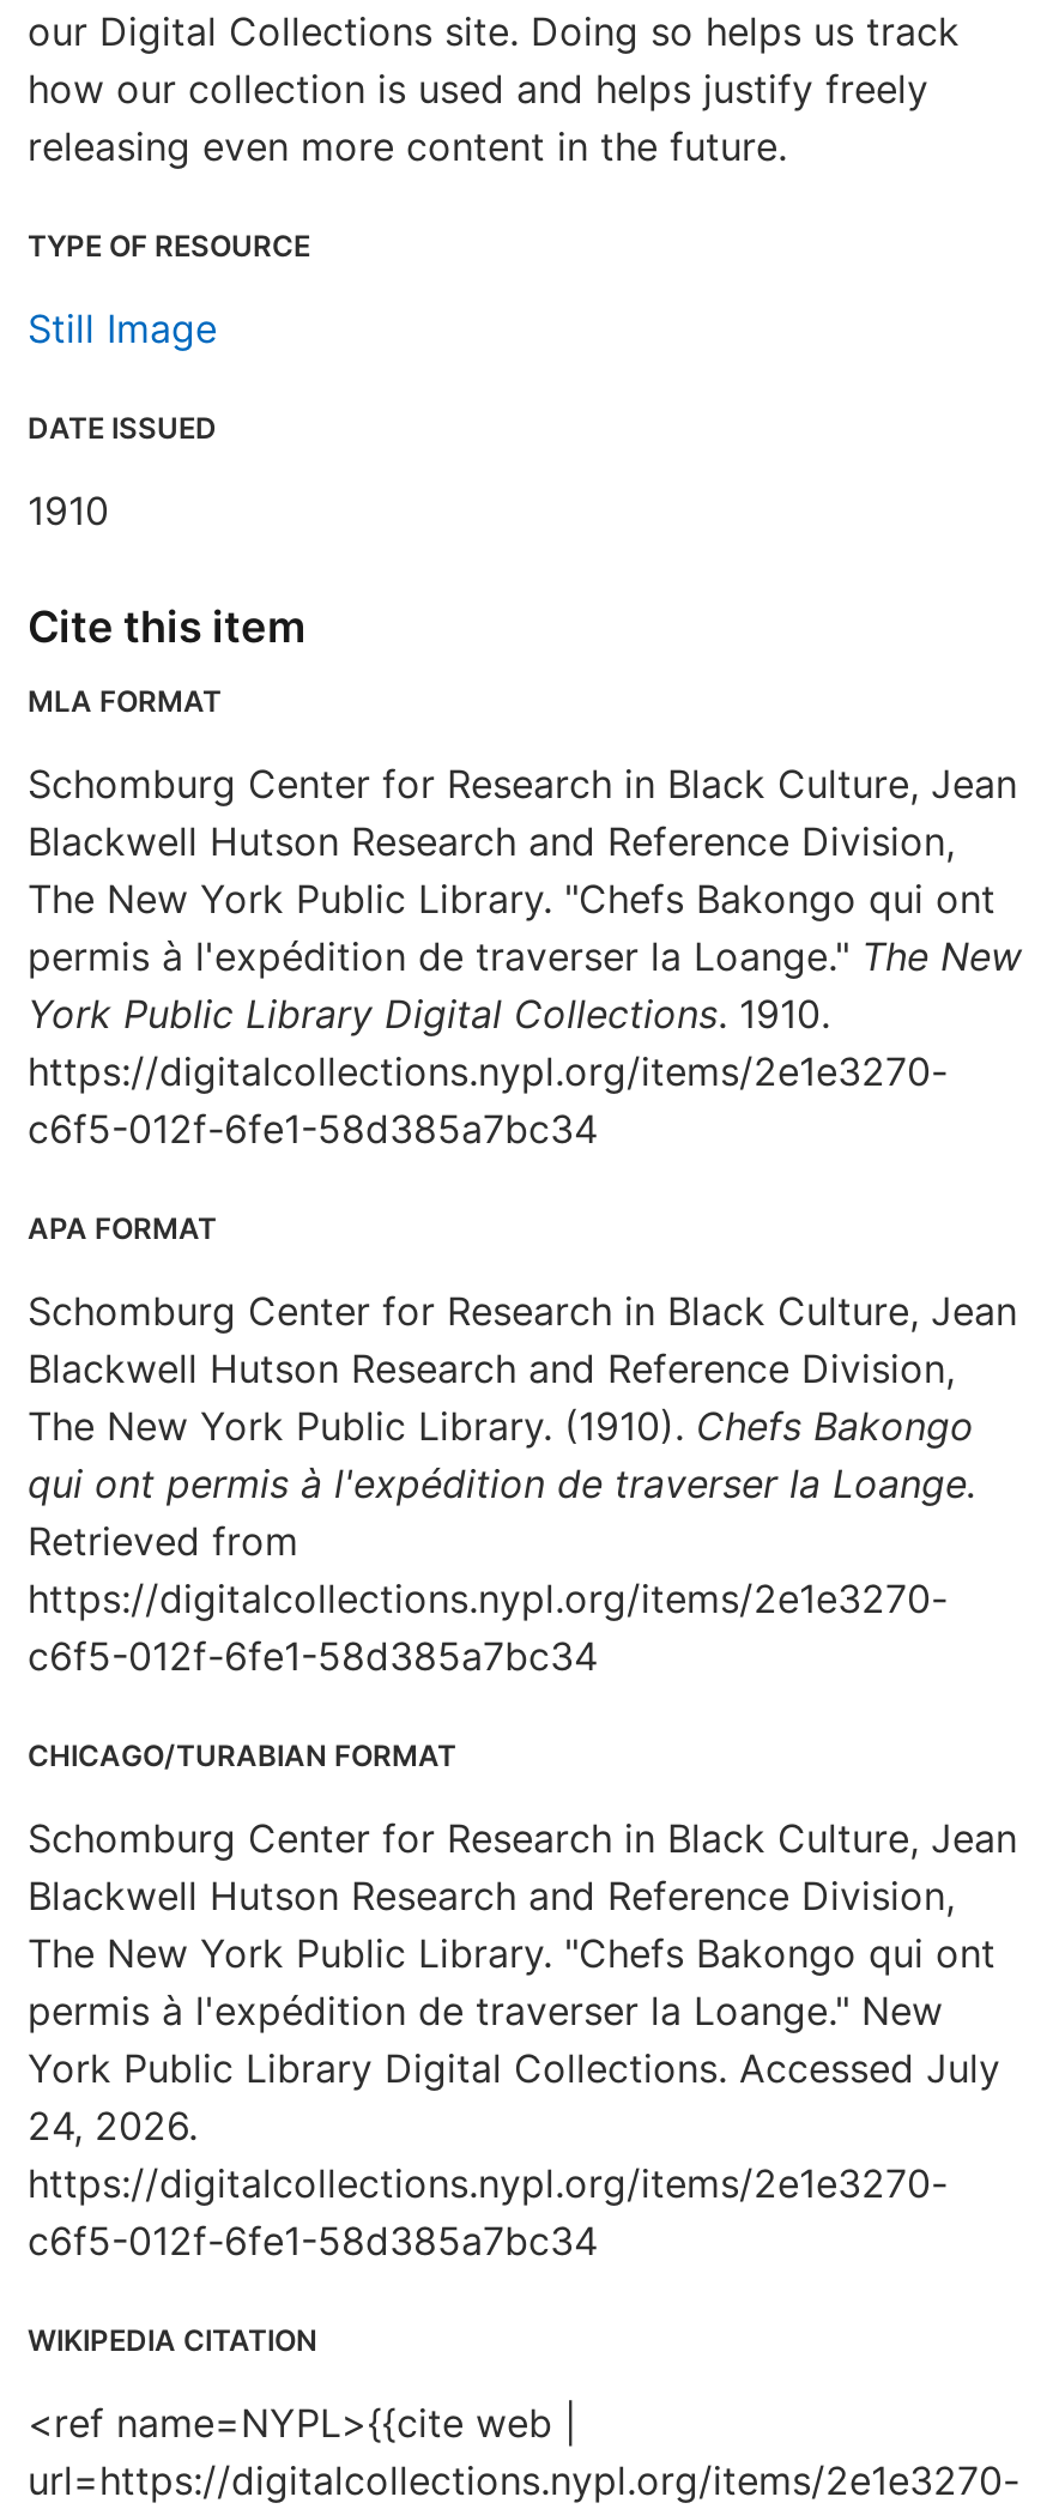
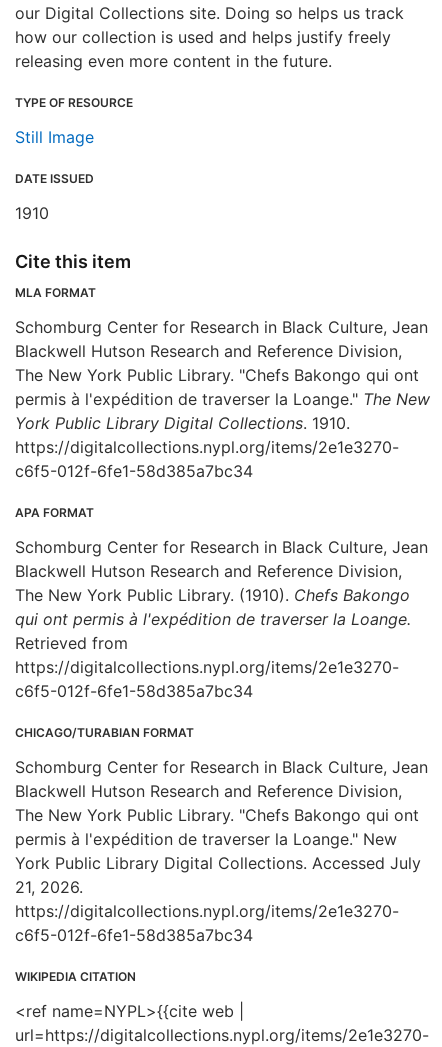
[28,2102,198,2150] 24, 2026. -> [15,877,83,897] 21, 2026.

